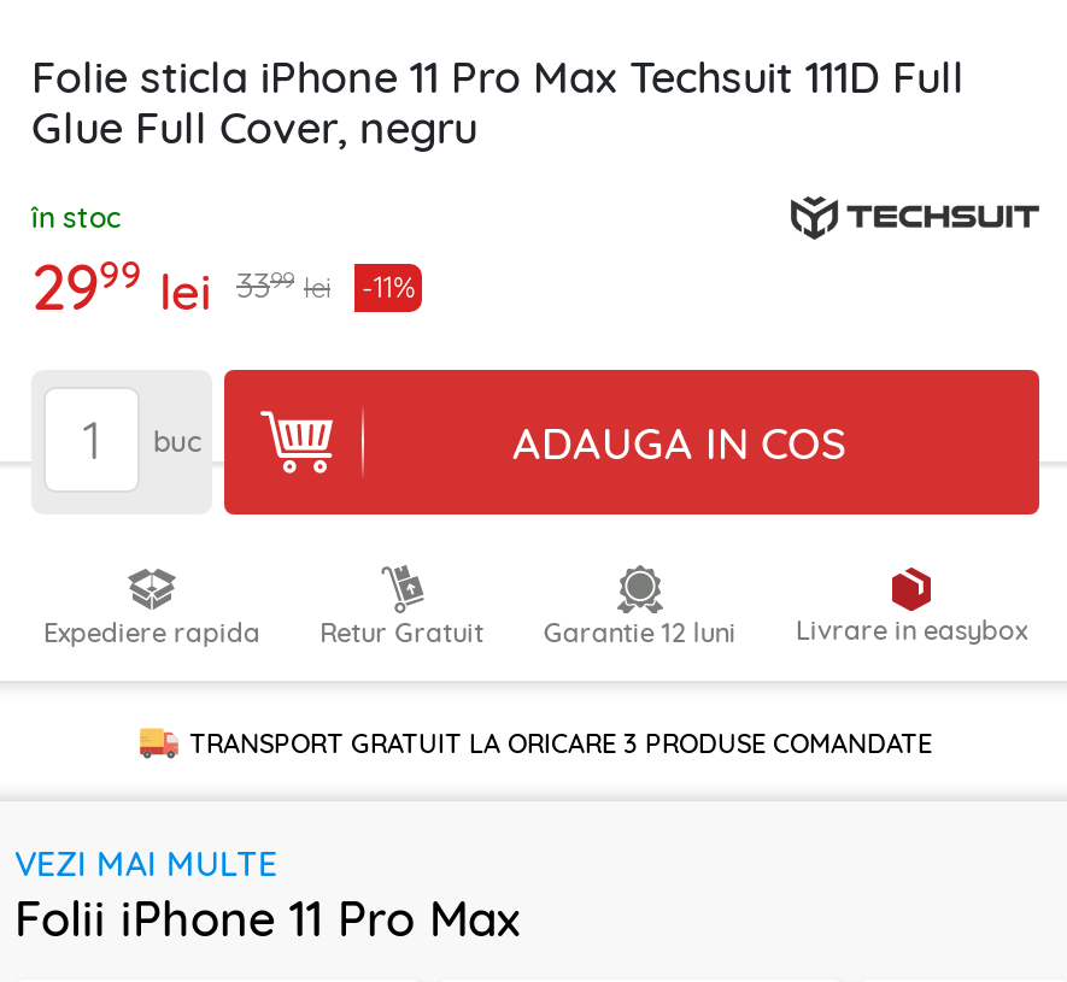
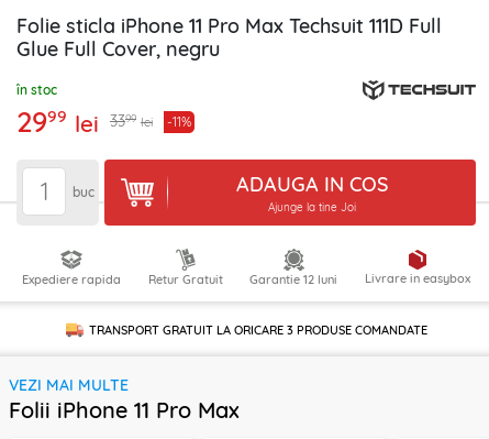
none -> [268,200,355,215] Ajunge la tine Joi

